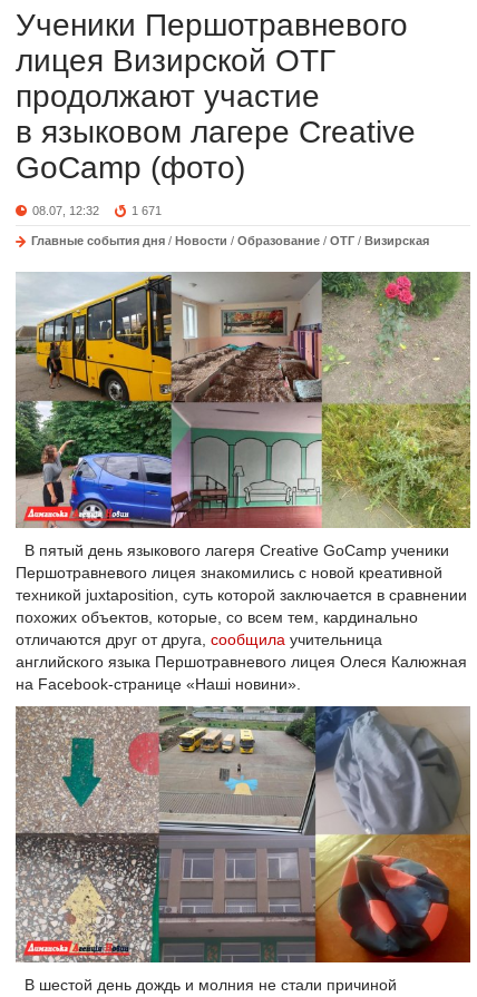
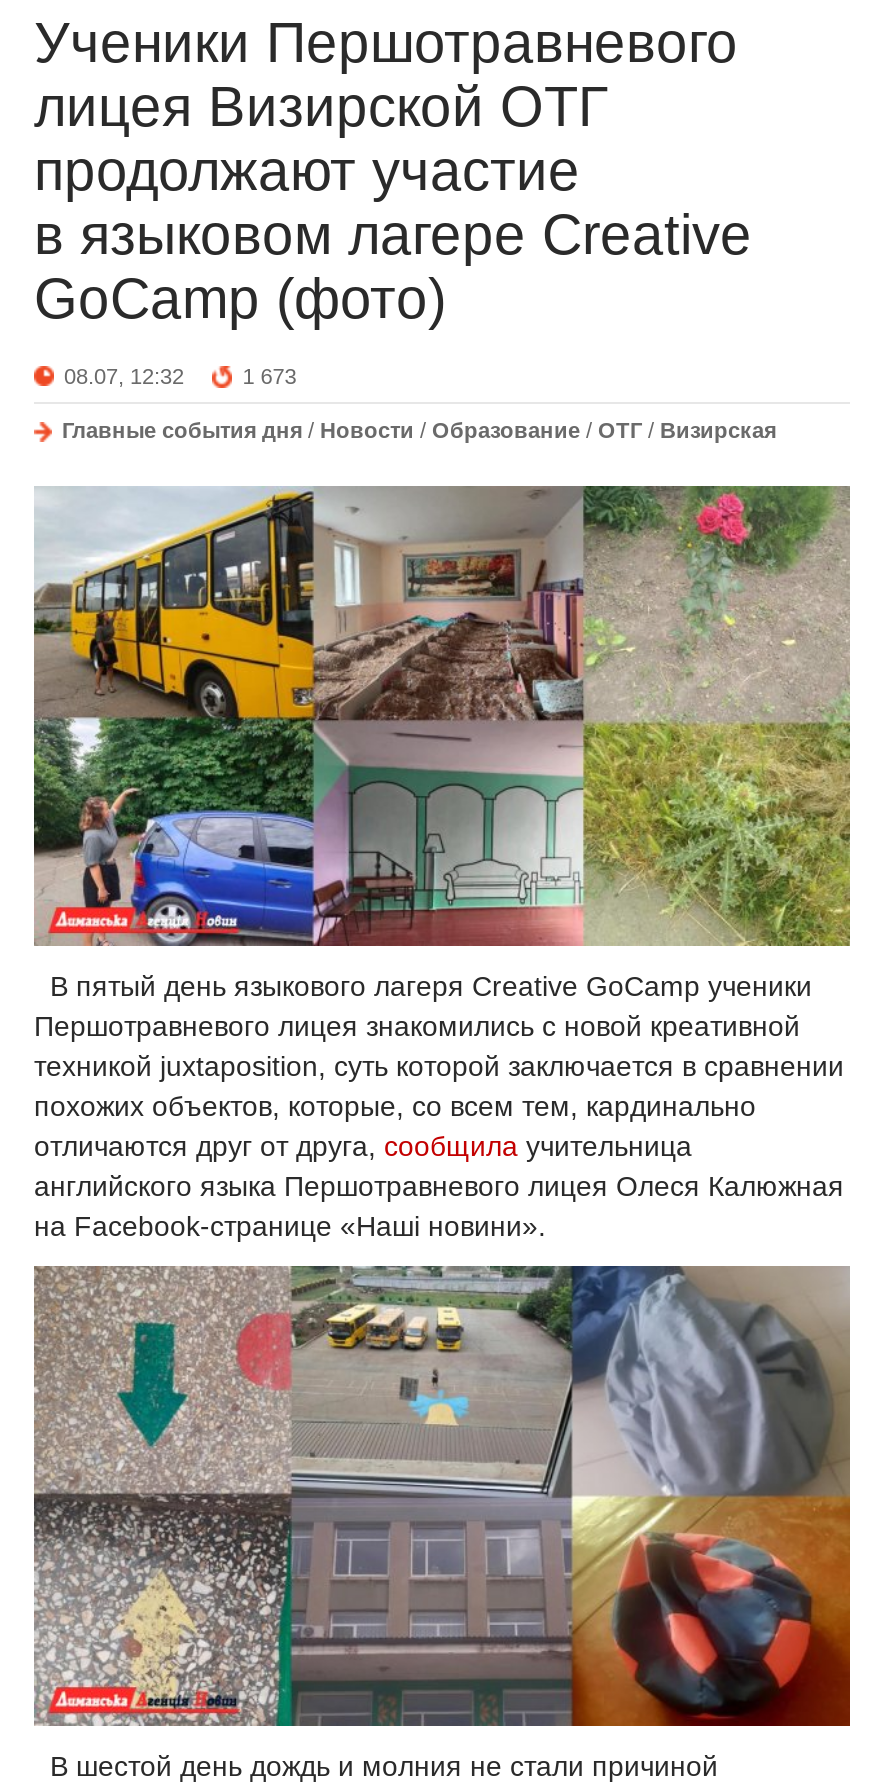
[132,204,162,217] 1 671 -> [242,364,296,388] 1 673

